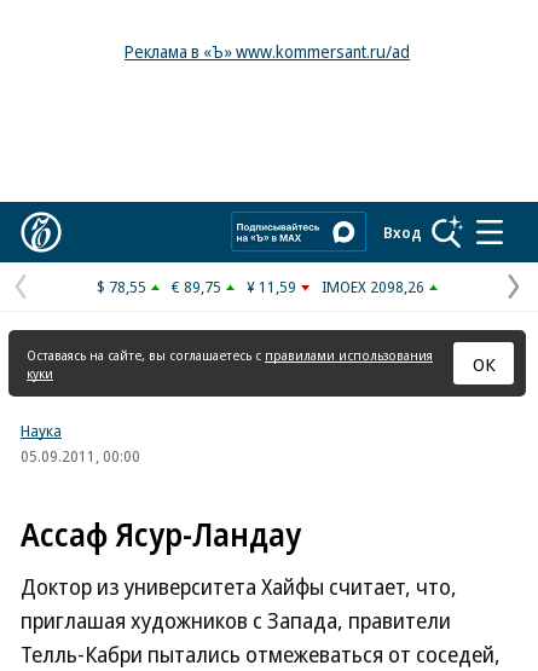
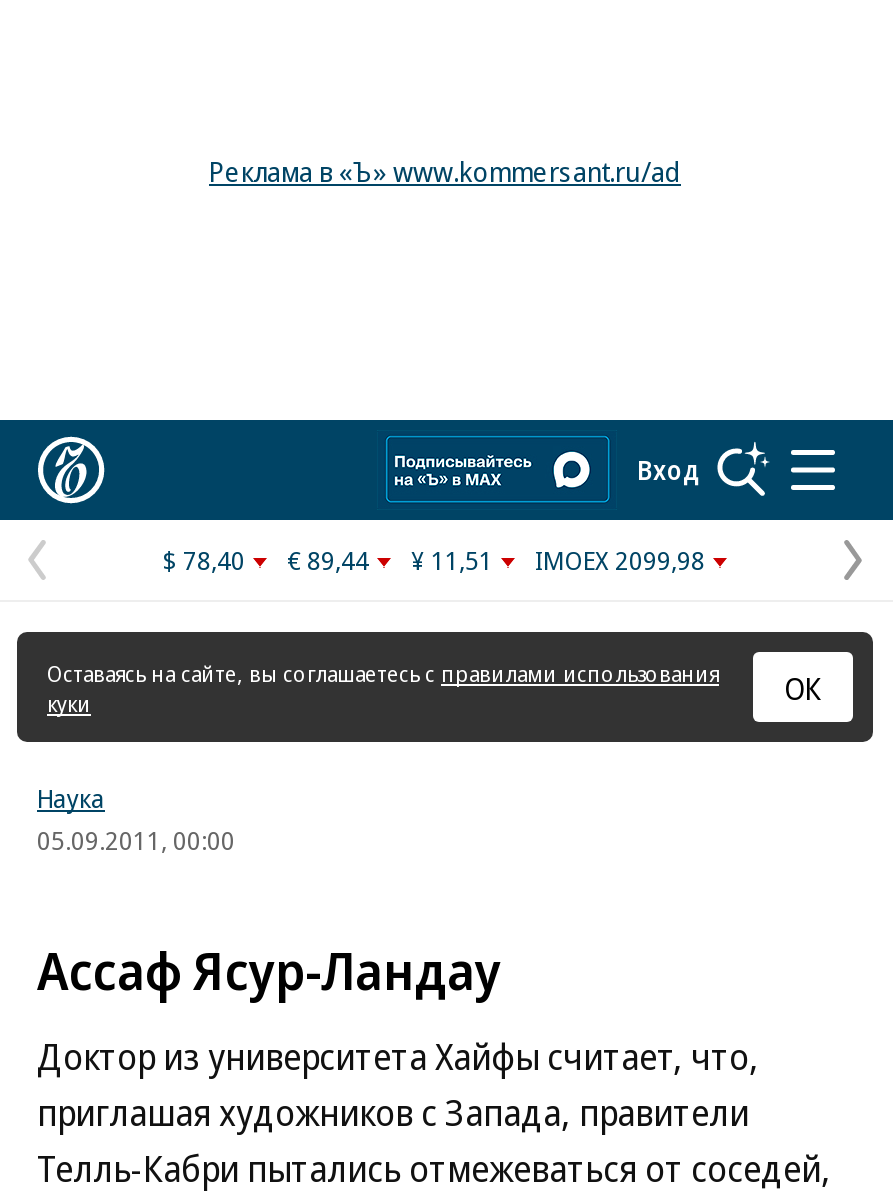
[97,276,146,297] $ 78,55 -> [163,542,245,578] $ 78,40
[172,276,221,297] € 89,75 -> [287,542,369,578] € 89,44
[247,276,296,297] ¥ 11,59 -> [411,542,493,578] ¥ 11,51
[322,276,424,297] IMOEX 2098,26 -> [535,542,705,578] IMOEX 2099,98

